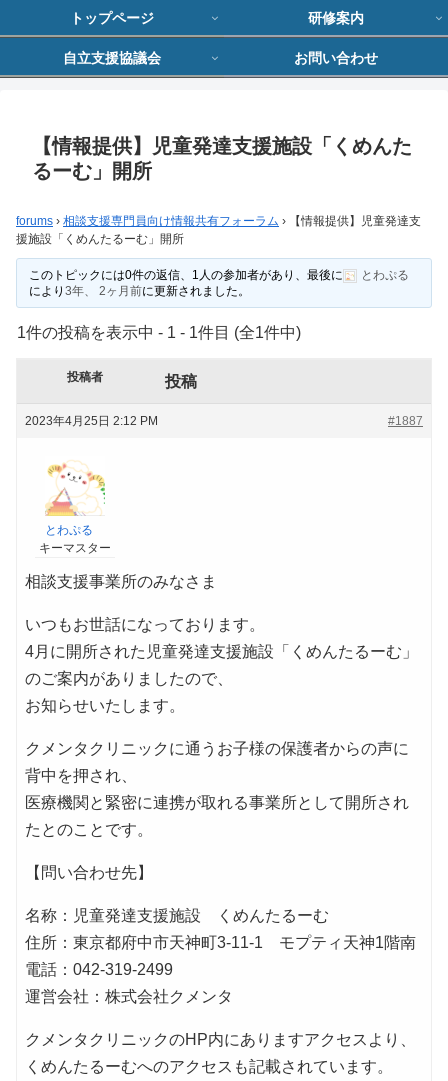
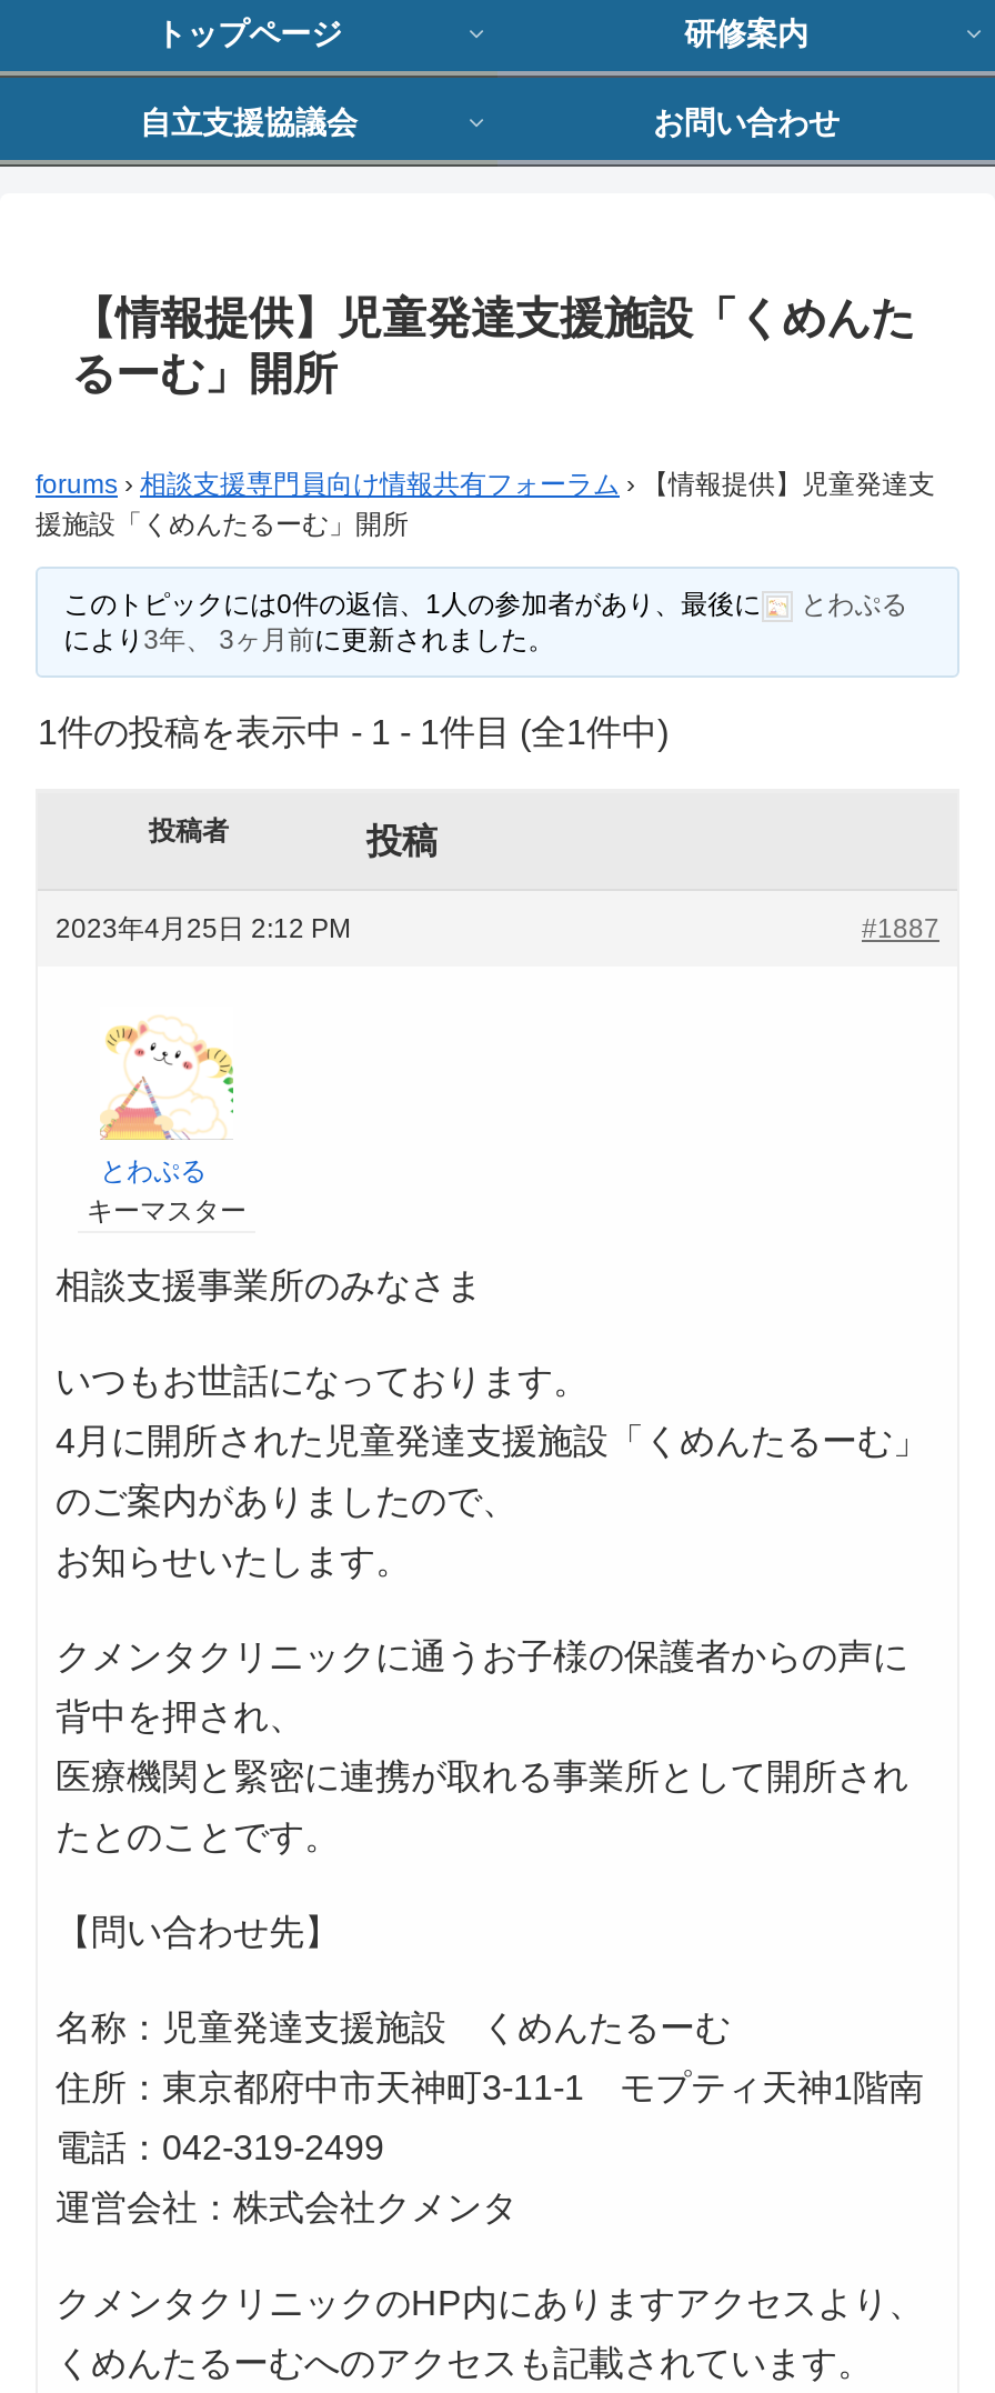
[29,284,250,298] により3年、 2ヶ月前に更新されました。 -> [64,624,554,655] により3年、 3ヶ月前に更新されました。

